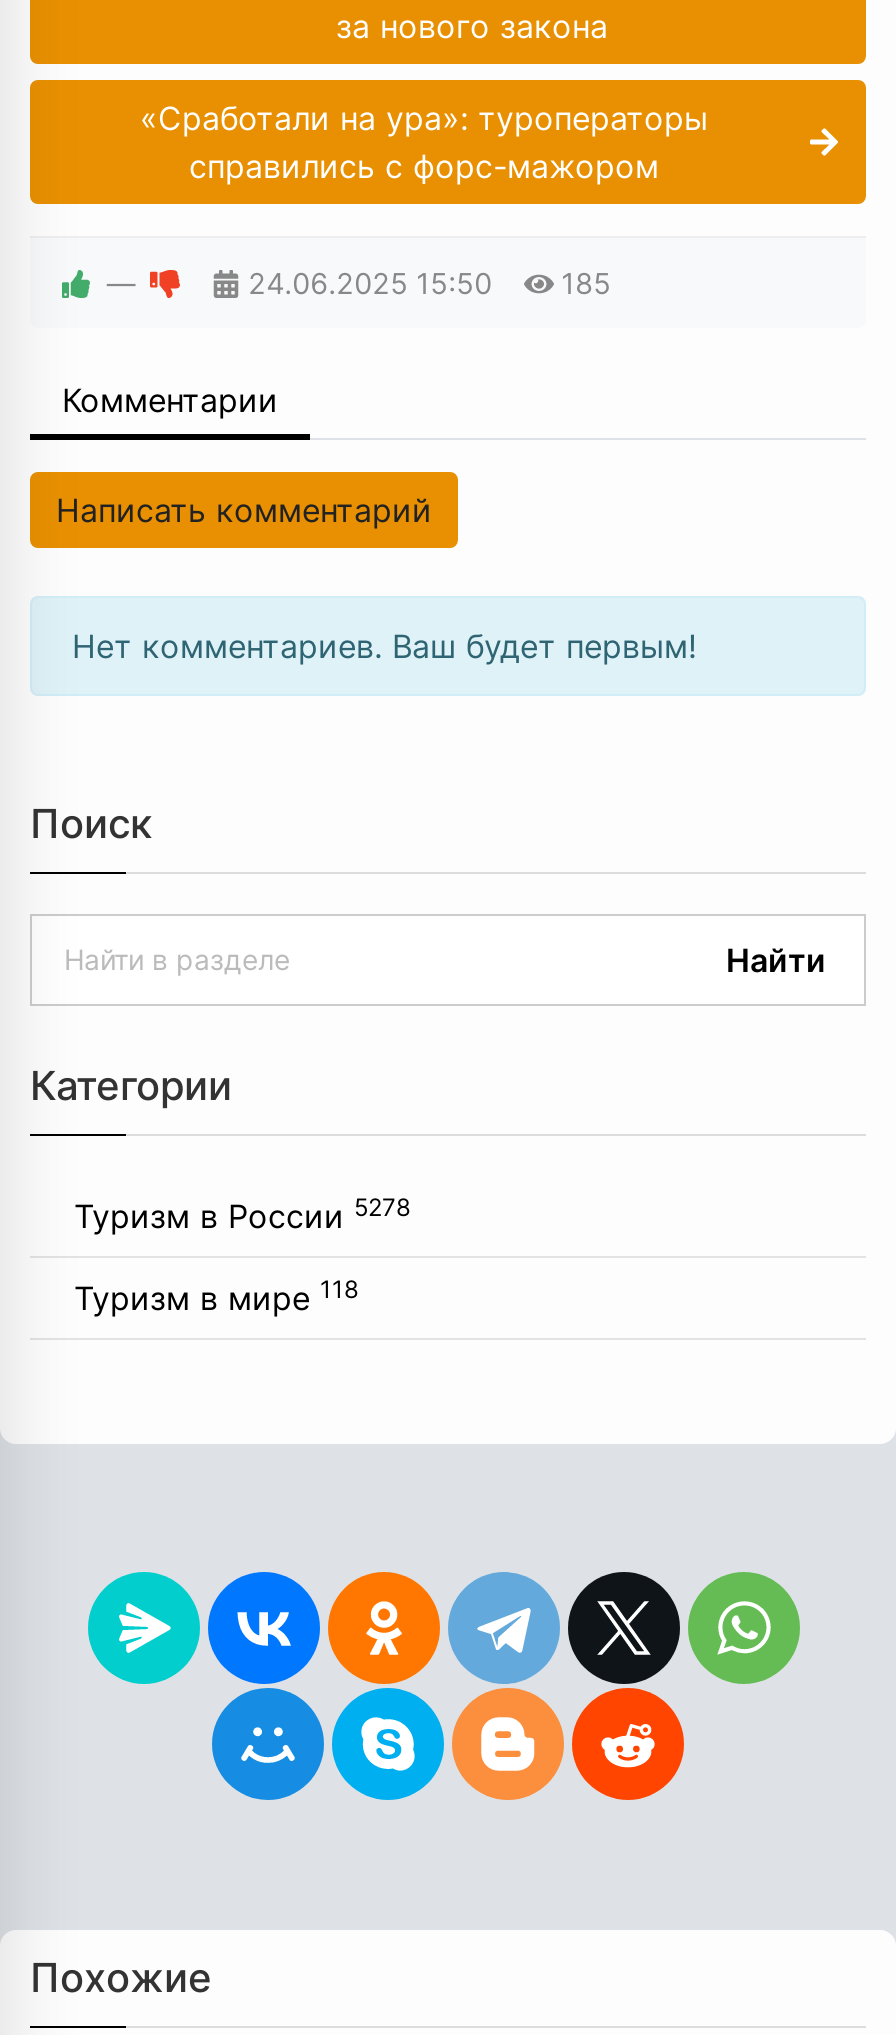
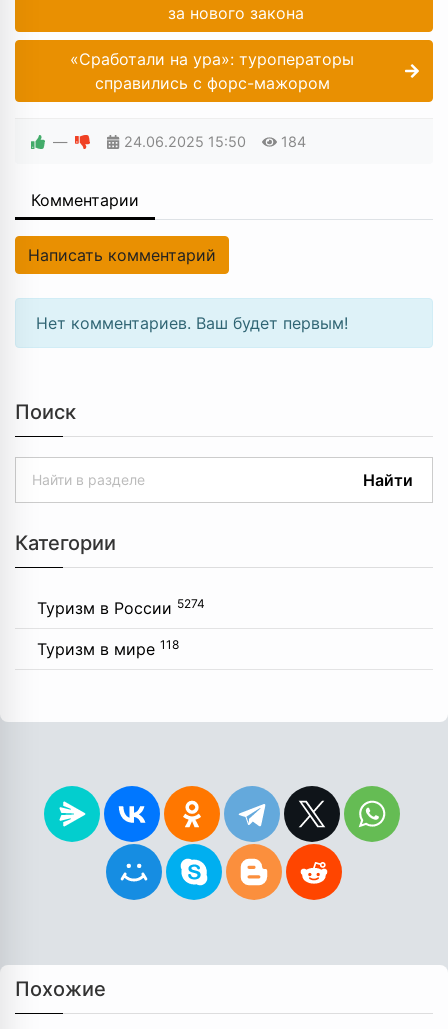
[248,267,611,301] 24.06.2025 15:50 185 -> [124,133,306,150] 24.06.2025 15:50 184
[74,1193,410,1237] Туризм в России 5278 -> [37,596,205,618] Туризм в России 5274

